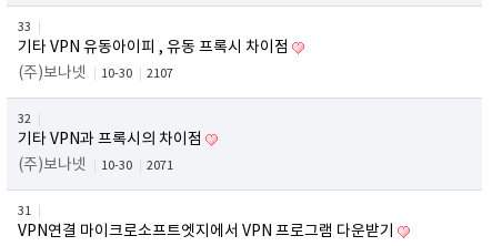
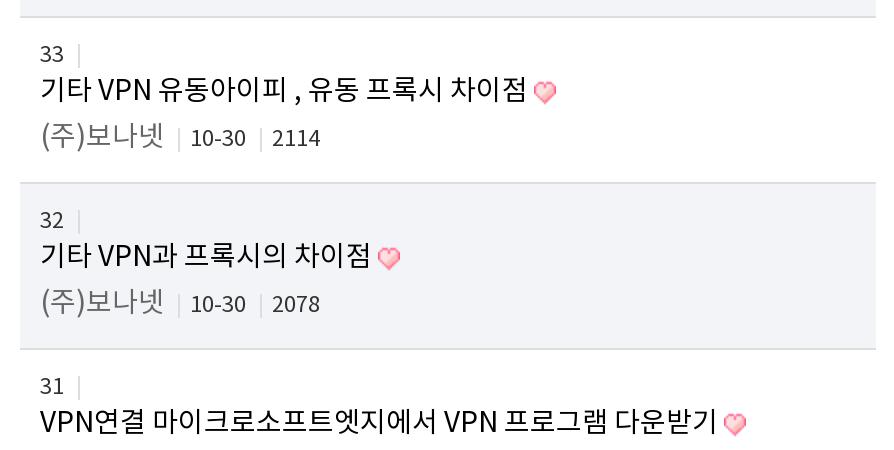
[18,64,173,82] (주)보나넷 10-30 2107 -> [40,122,320,154] (주)보나넷 10-30 2114
[18,156,173,174] (주)보나넷 10-30 2071 -> [40,288,320,320] (주)보나넷 10-30 2078

